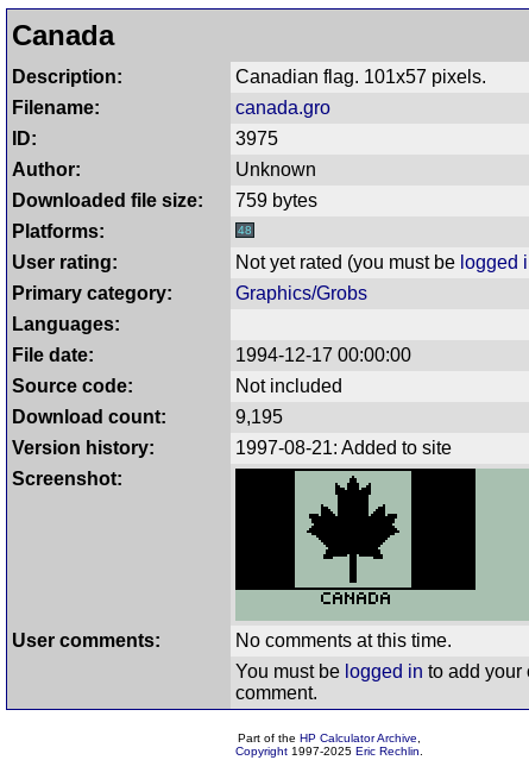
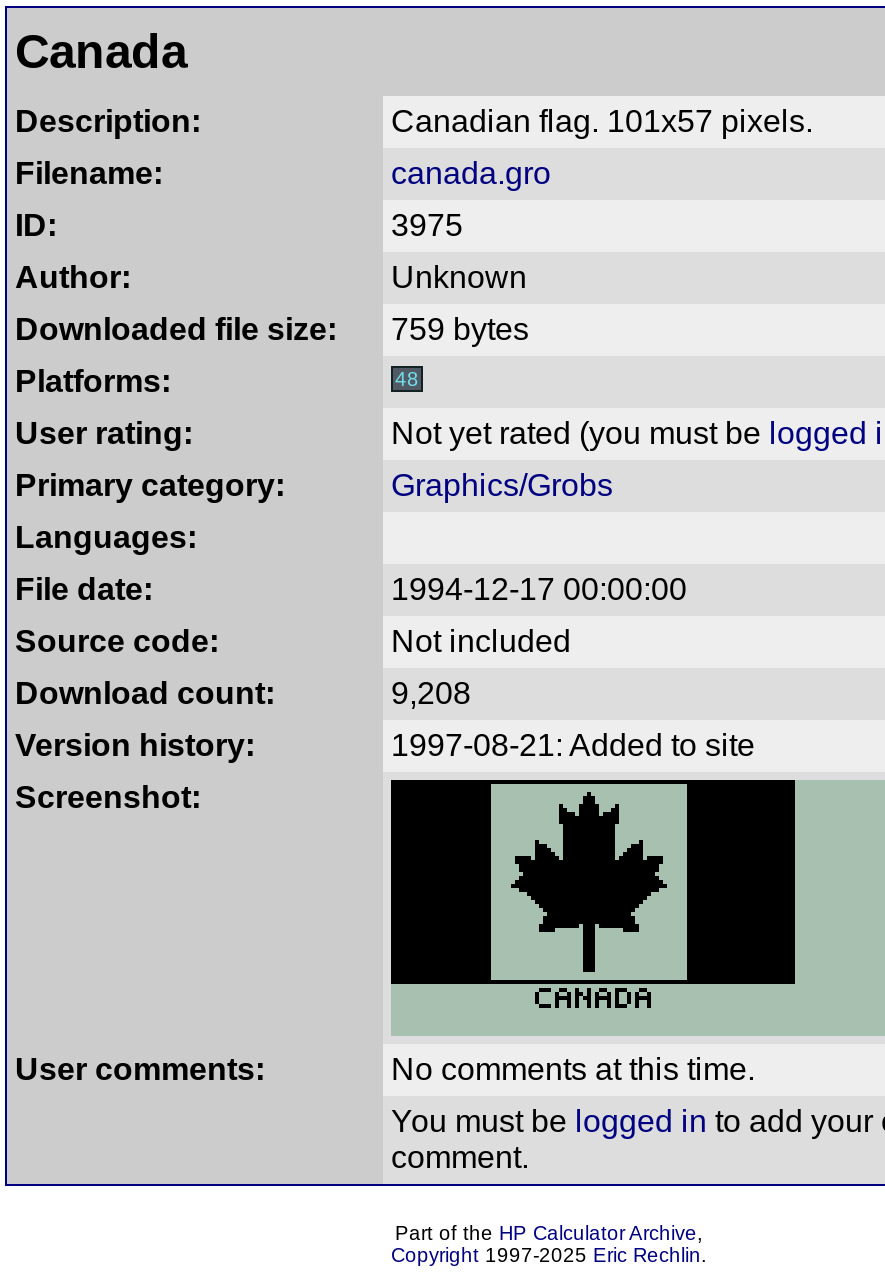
[235,407,283,427] 9,195 -> [391,676,471,710] 9,208

